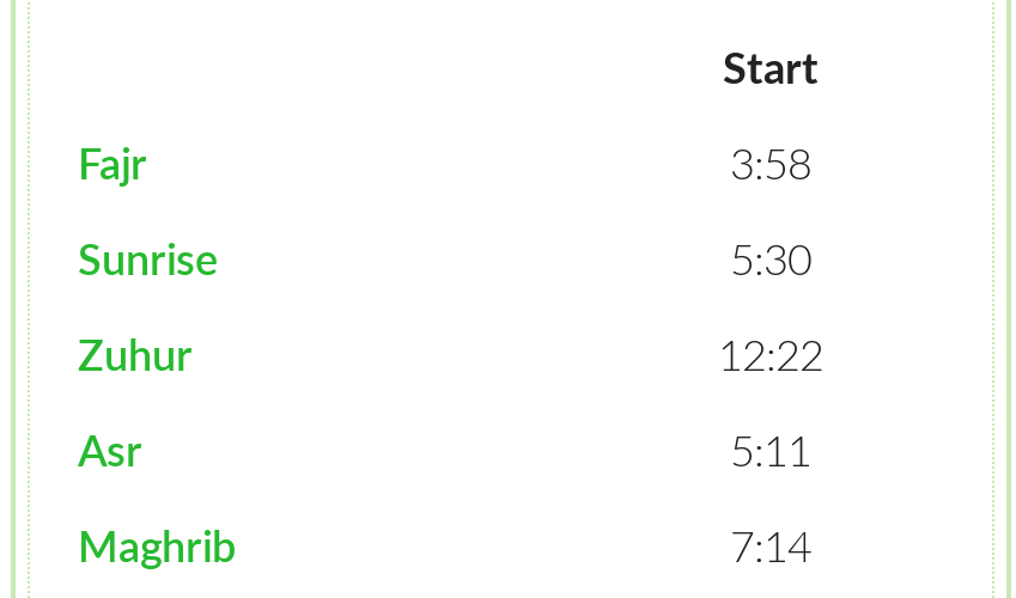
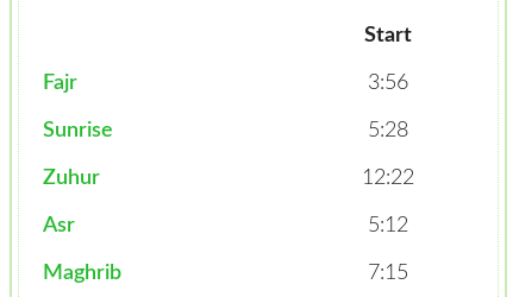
[730,146,811,189] 3:58 -> [367,72,408,94] 3:56
[730,242,811,285] 5:30 -> [367,120,408,141] 5:28
[730,433,811,476] 5:11 -> [367,215,408,236] 5:12
[730,529,811,572] 7:14 -> [367,263,408,284] 7:15

